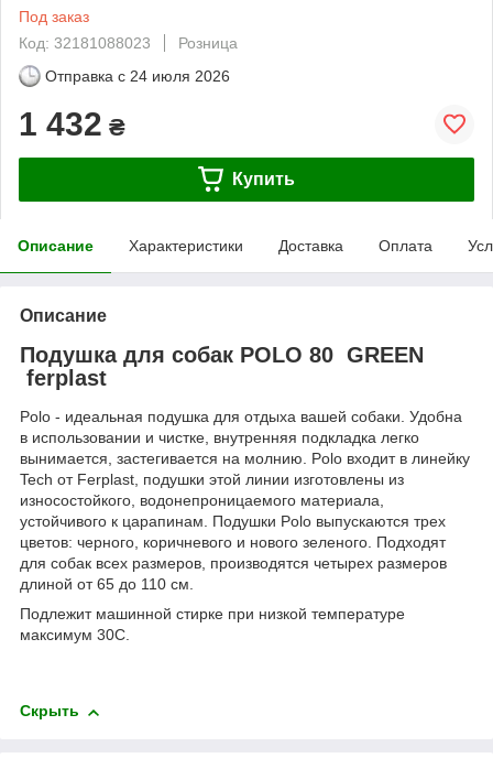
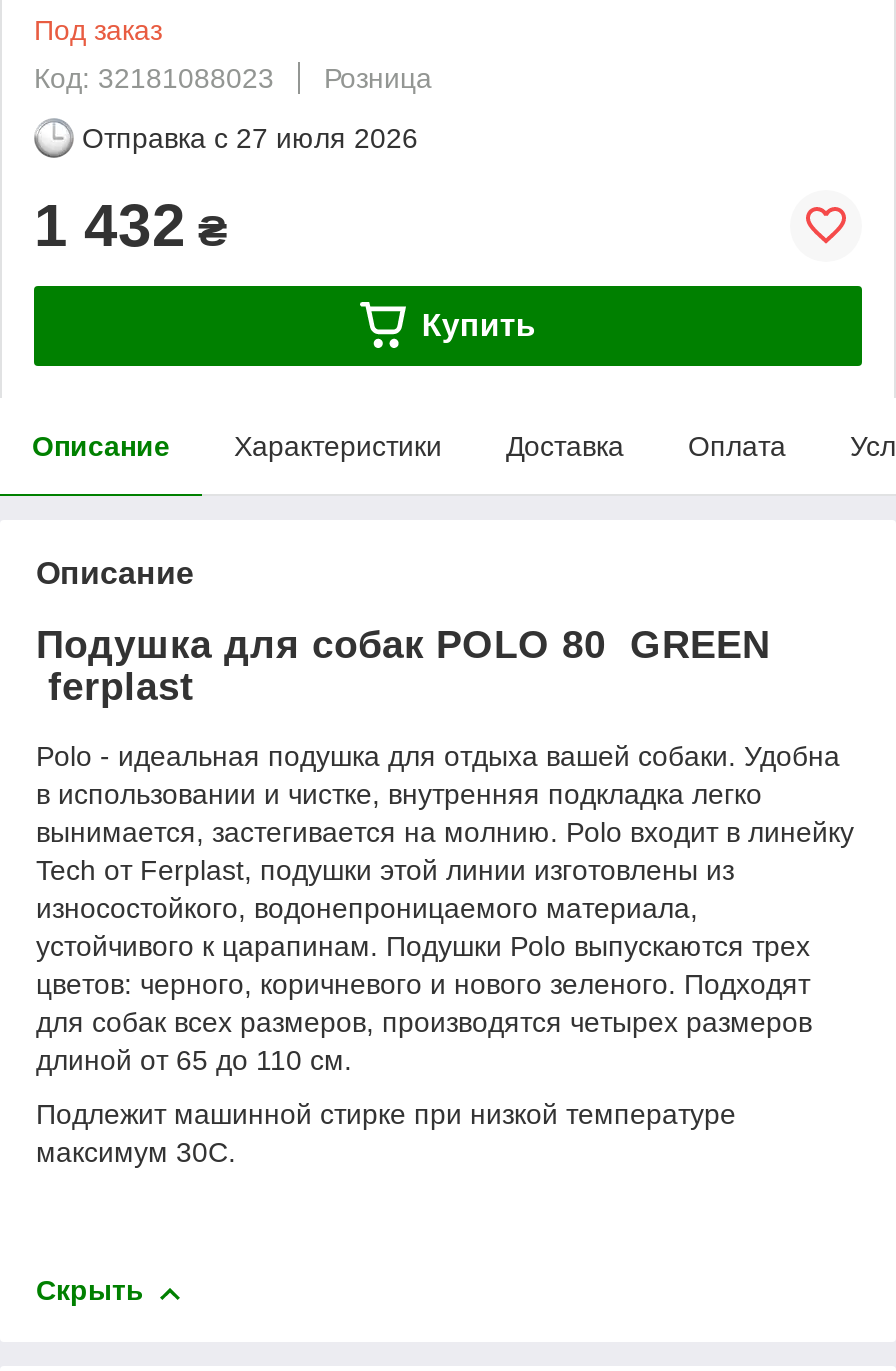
[45,67,230,85] Отправка с 24 июля 2026 -> [82,122,418,154] Отправка с 27 июля 2026

